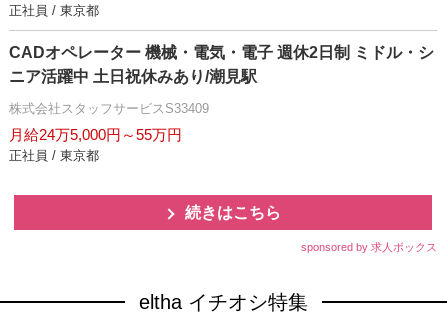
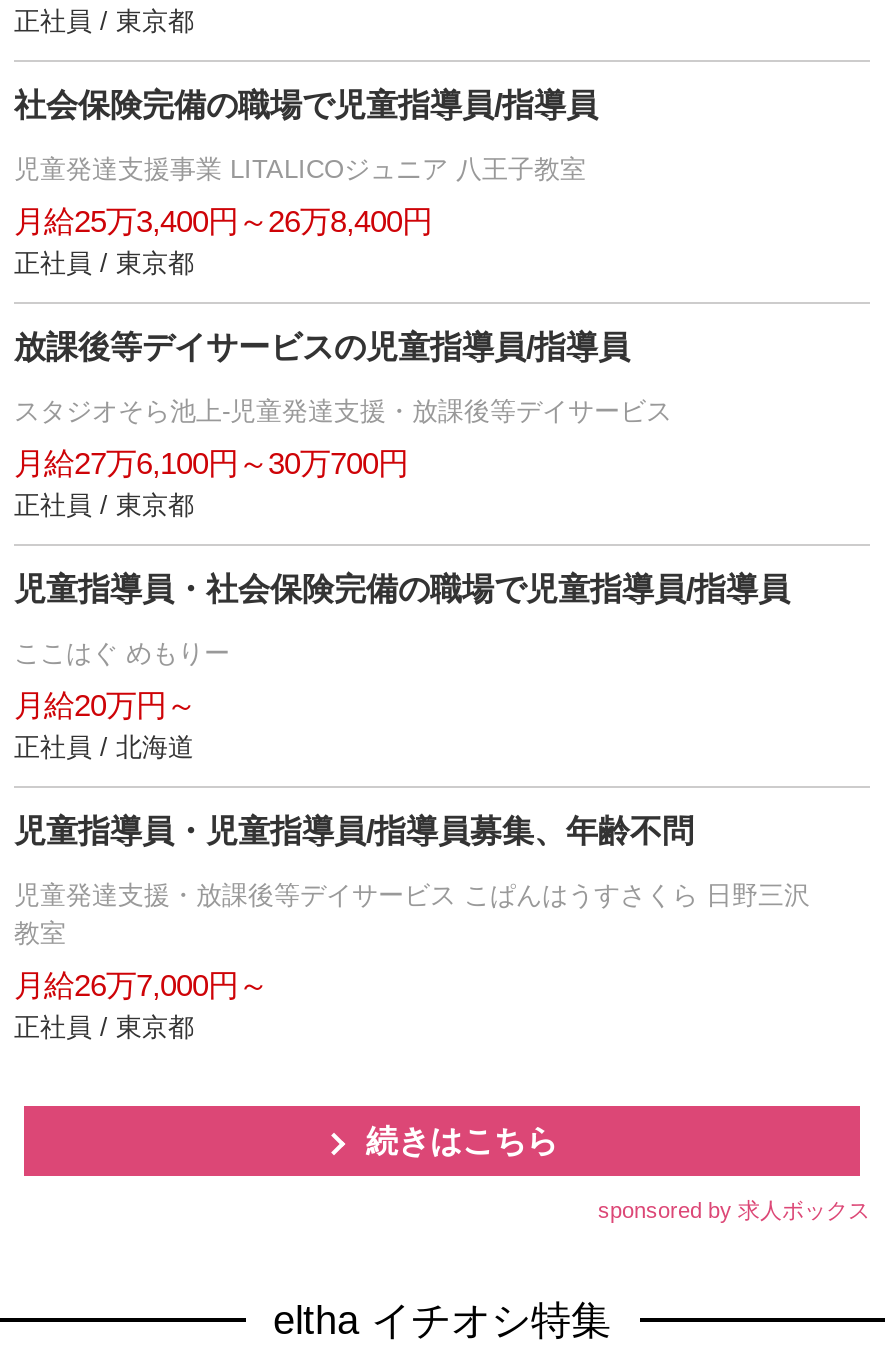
[9,44,434,143] CADオペレーター 機械・電気・電子 週休2日制 ミドル・シ | ニア活躍中 土日祝休みあり/潮見駅 | 株式会社スタッフサービスS33409 | 月給24万5,000円～55万円 -> [14,88,810,1002] 社会保険完備の職場で児童指導員/指導員 | 児童発達支援事業 LITALICOジュニア 八王子教室 | 月給25万3,400円～26万8,400円 | 正社員 / 東京都 | 放課後等デイサービスの児童指導員/指導員 | スタジオそら池上-児童発達支援・放課後等デイサービス | 月給27万6,100円～30万700円 | 正社員 / 東京都 | 児童指導員・社会保険完備の職場で児童指導員/指導員 | ここはぐ めもりー | 月給20万円～ | 正社員 / 北海道 | 児童指導員・児童指導員/指導員募集、年齢不問 | 児童発達支援・放課後等デイサービス こぱんはうすさくら 日野三沢 | 教室 | 月給26万7,000円～

